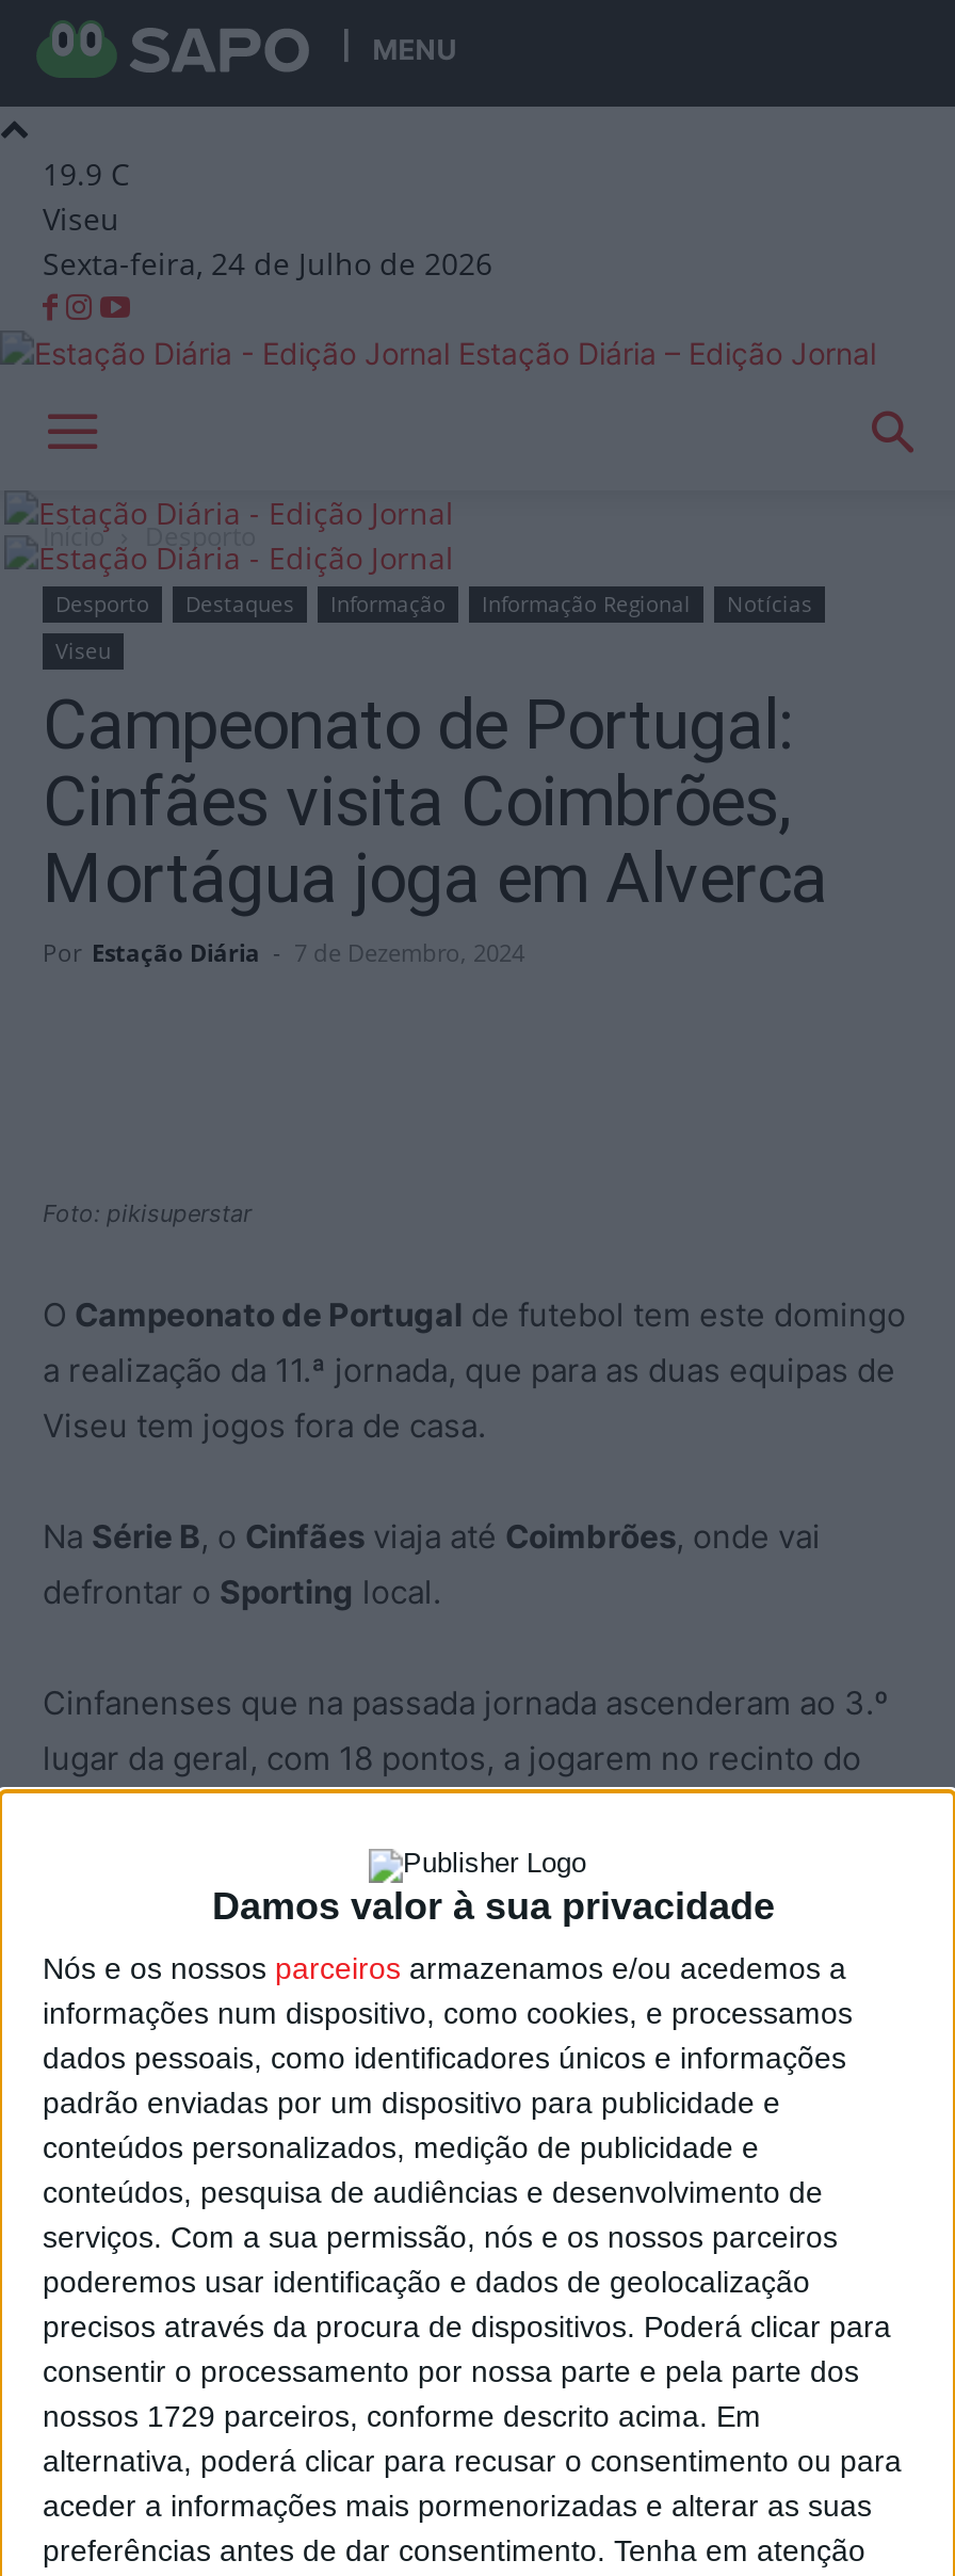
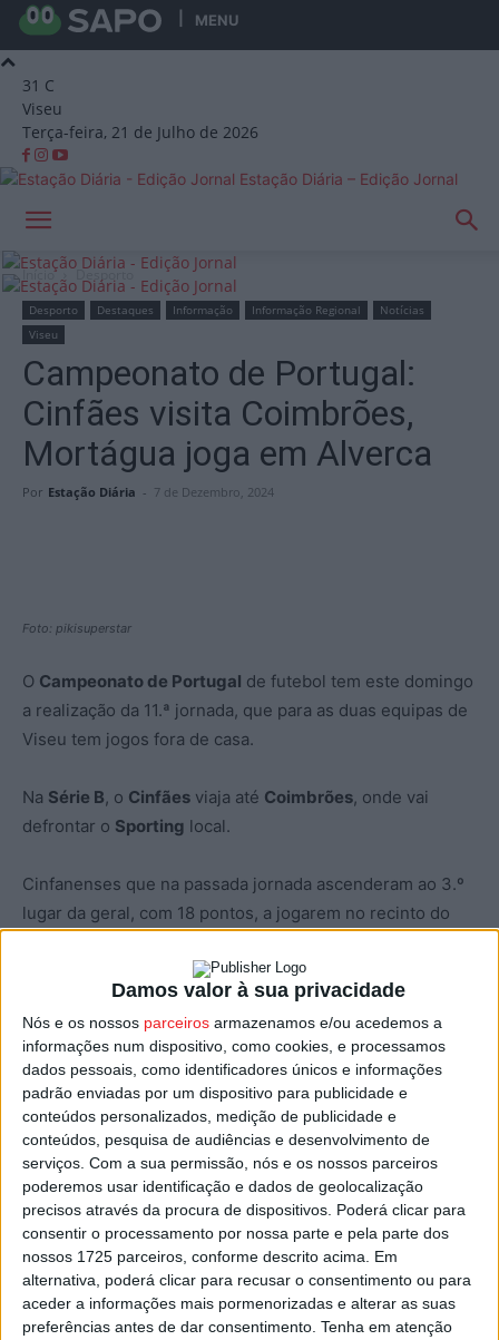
[43,154,130,194] 19.9 C -> [22,75,55,96] 31 C
[43,243,492,284] Sexta-feira, 24 de Julho de 2026 -> [22,121,258,143] Terça-feira, 21 de Julho de 2026
[43,2399,761,2434] nossos 1729 parceiros, conforme descrito acima. Em -> [22,1248,398,1266] nossos 1725 parceiros, conforme descrito acima. Em

